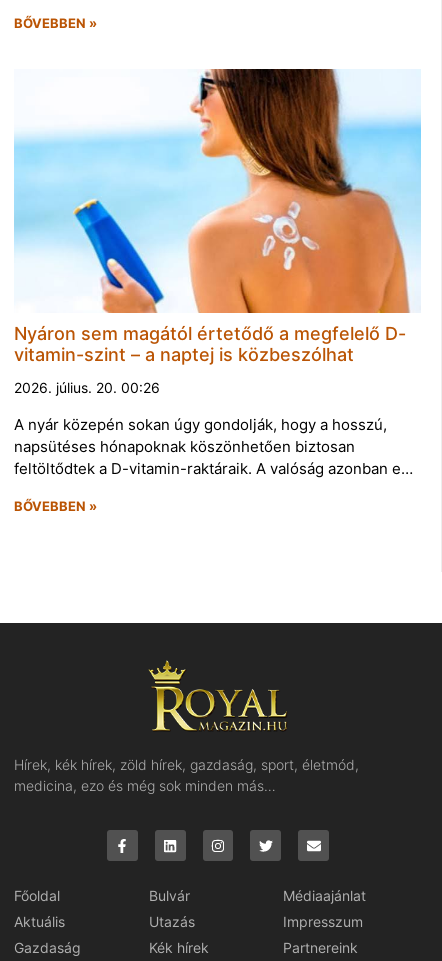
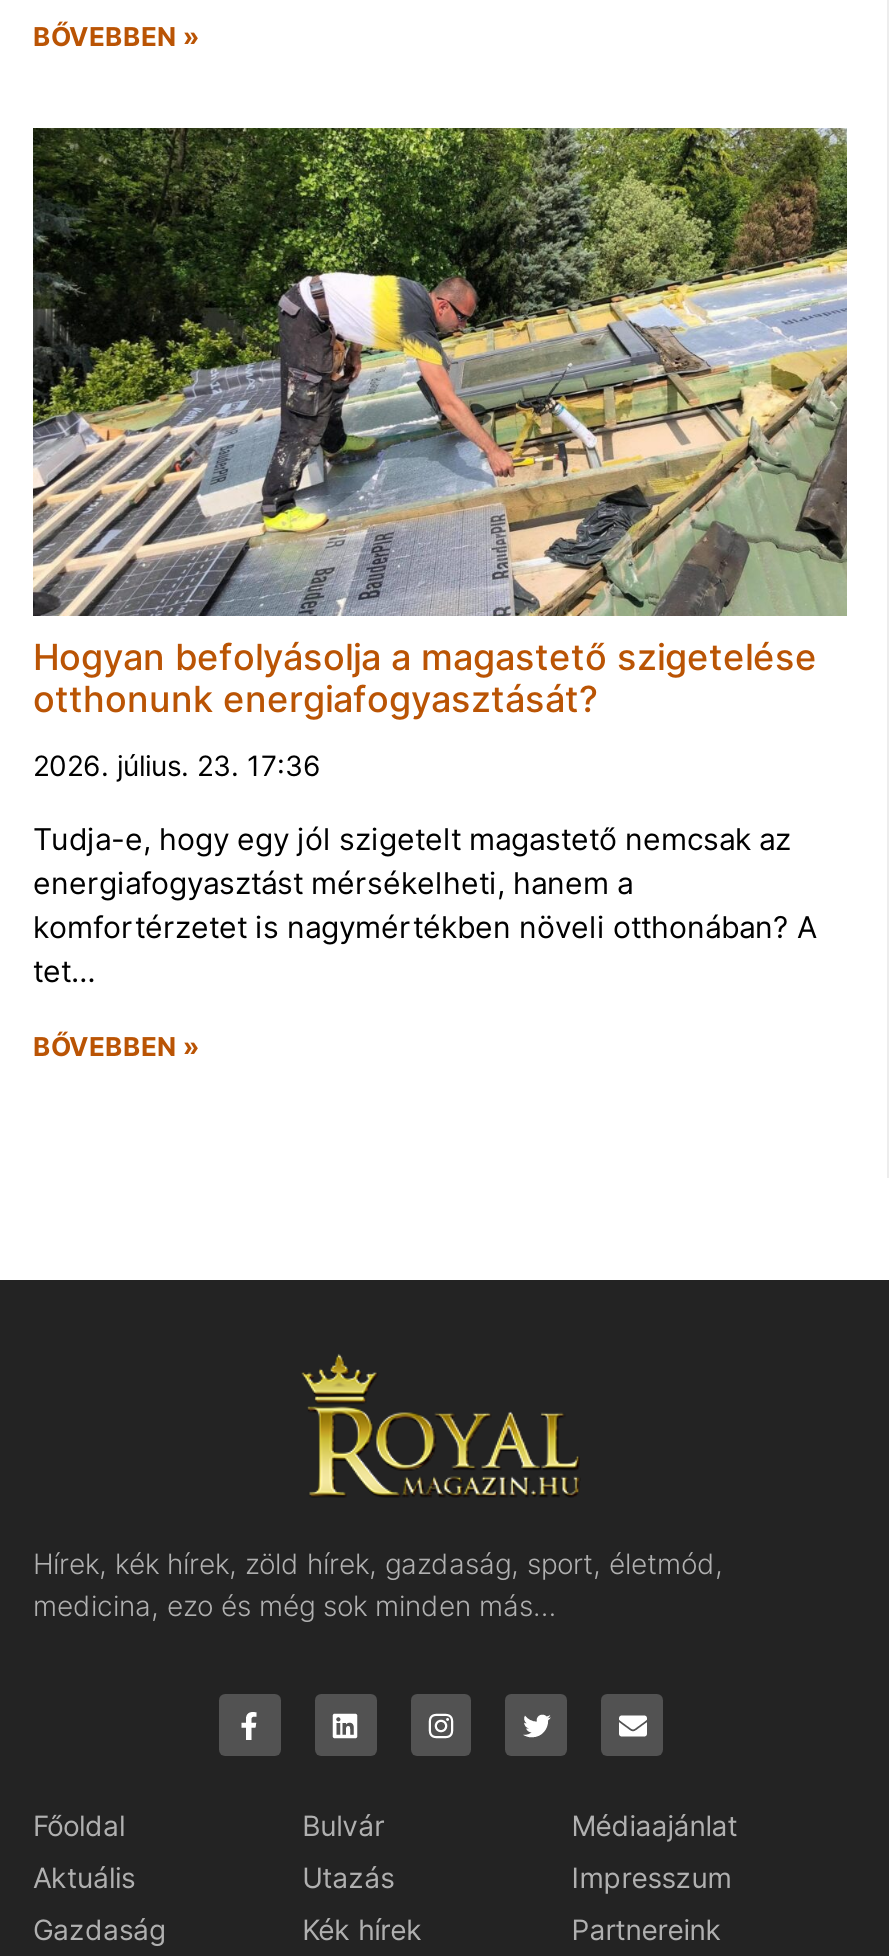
[14,68,421,365] [image] | Nyáron sem magától értetődő a megfelelő D- | vitamin-szint – a naptej is közbeszólhat -> [31,126,849,720] [image] | Hogyan befolyásolja a magastető szigetelése | otthonunk energiafogyasztását?
[14,379,160,396] 2026. július. 20. 00:26 -> [33,748,321,782] 2026. július. 23. 17:36
[14,415,413,478] A nyár közepén sokan úgy gondolják, hogy a hosszú, | napsütéses hónapoknak köszönhetően biztosan | feltöltődtek a D-vitamin-raktáraik. A valóság azonban e… -> [33,820,817,990] Tudja-e, hogy egy jól szigetelt magastető nemcsak az | energiafogyasztást mérsékelheti, hanem a | komfortérzetet is nagymértékben növeli otthonában? A | tet…

